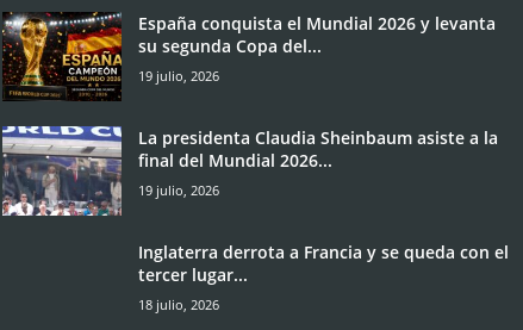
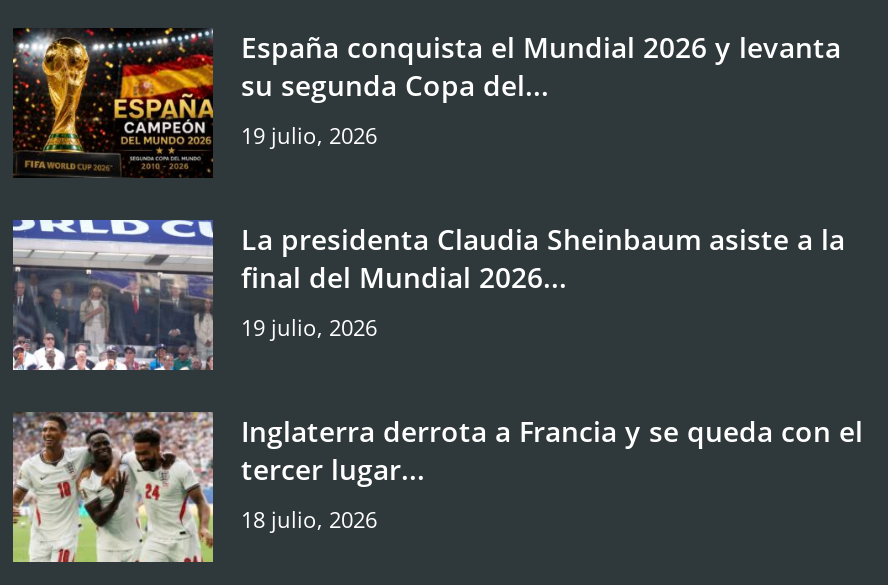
none -> [11,410,215,564] [image]

